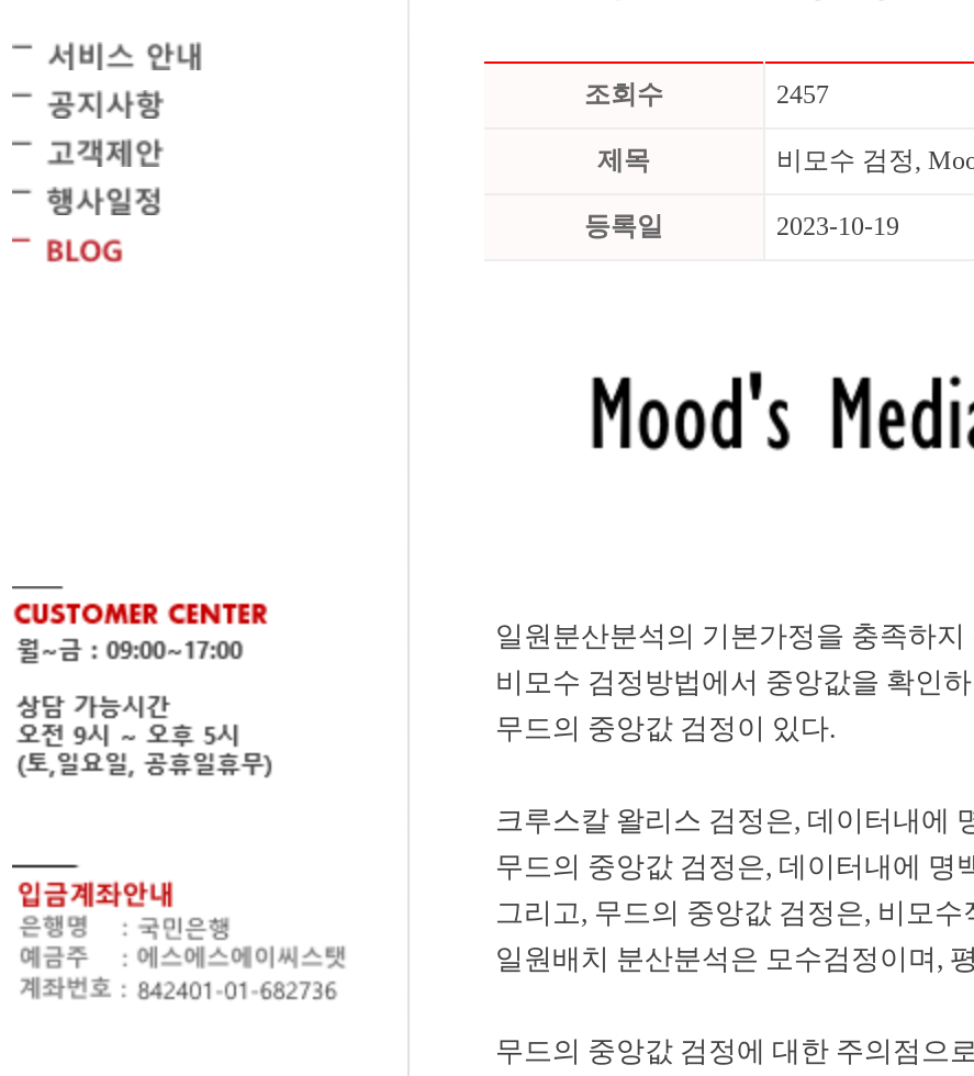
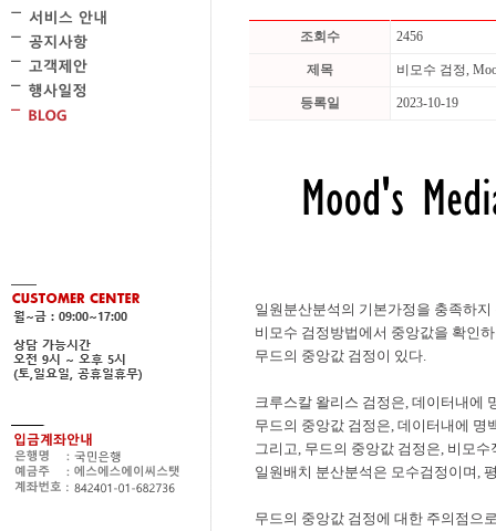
[776,79,829,110] 2457 -> [396,29,423,44] 2456

